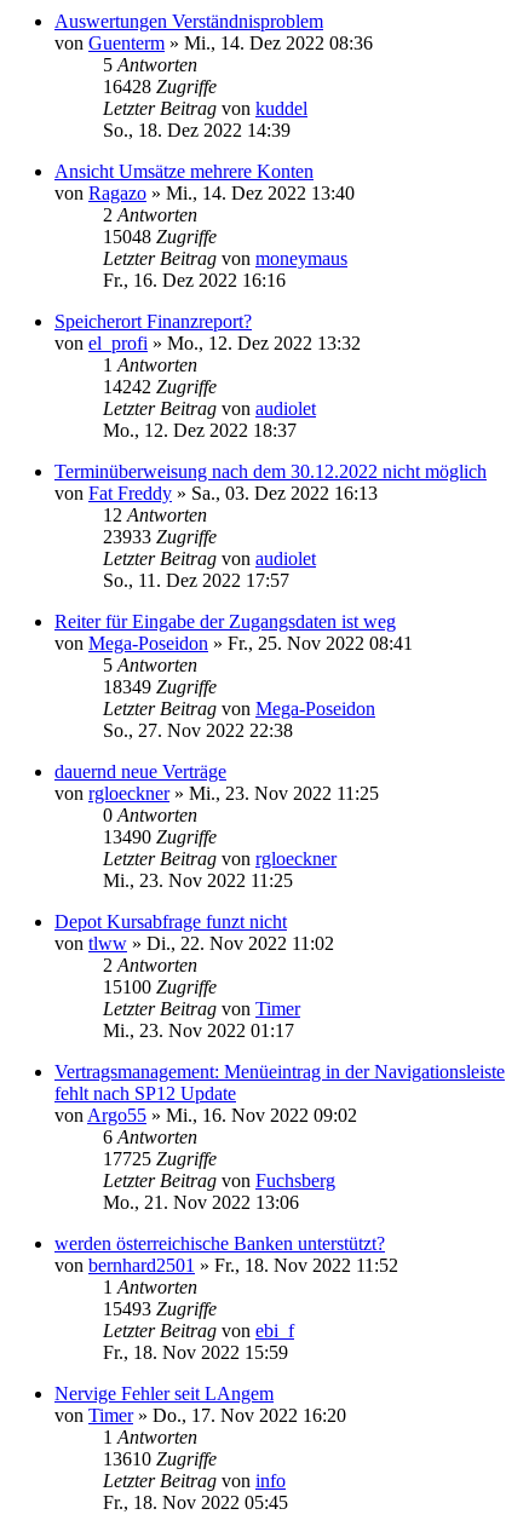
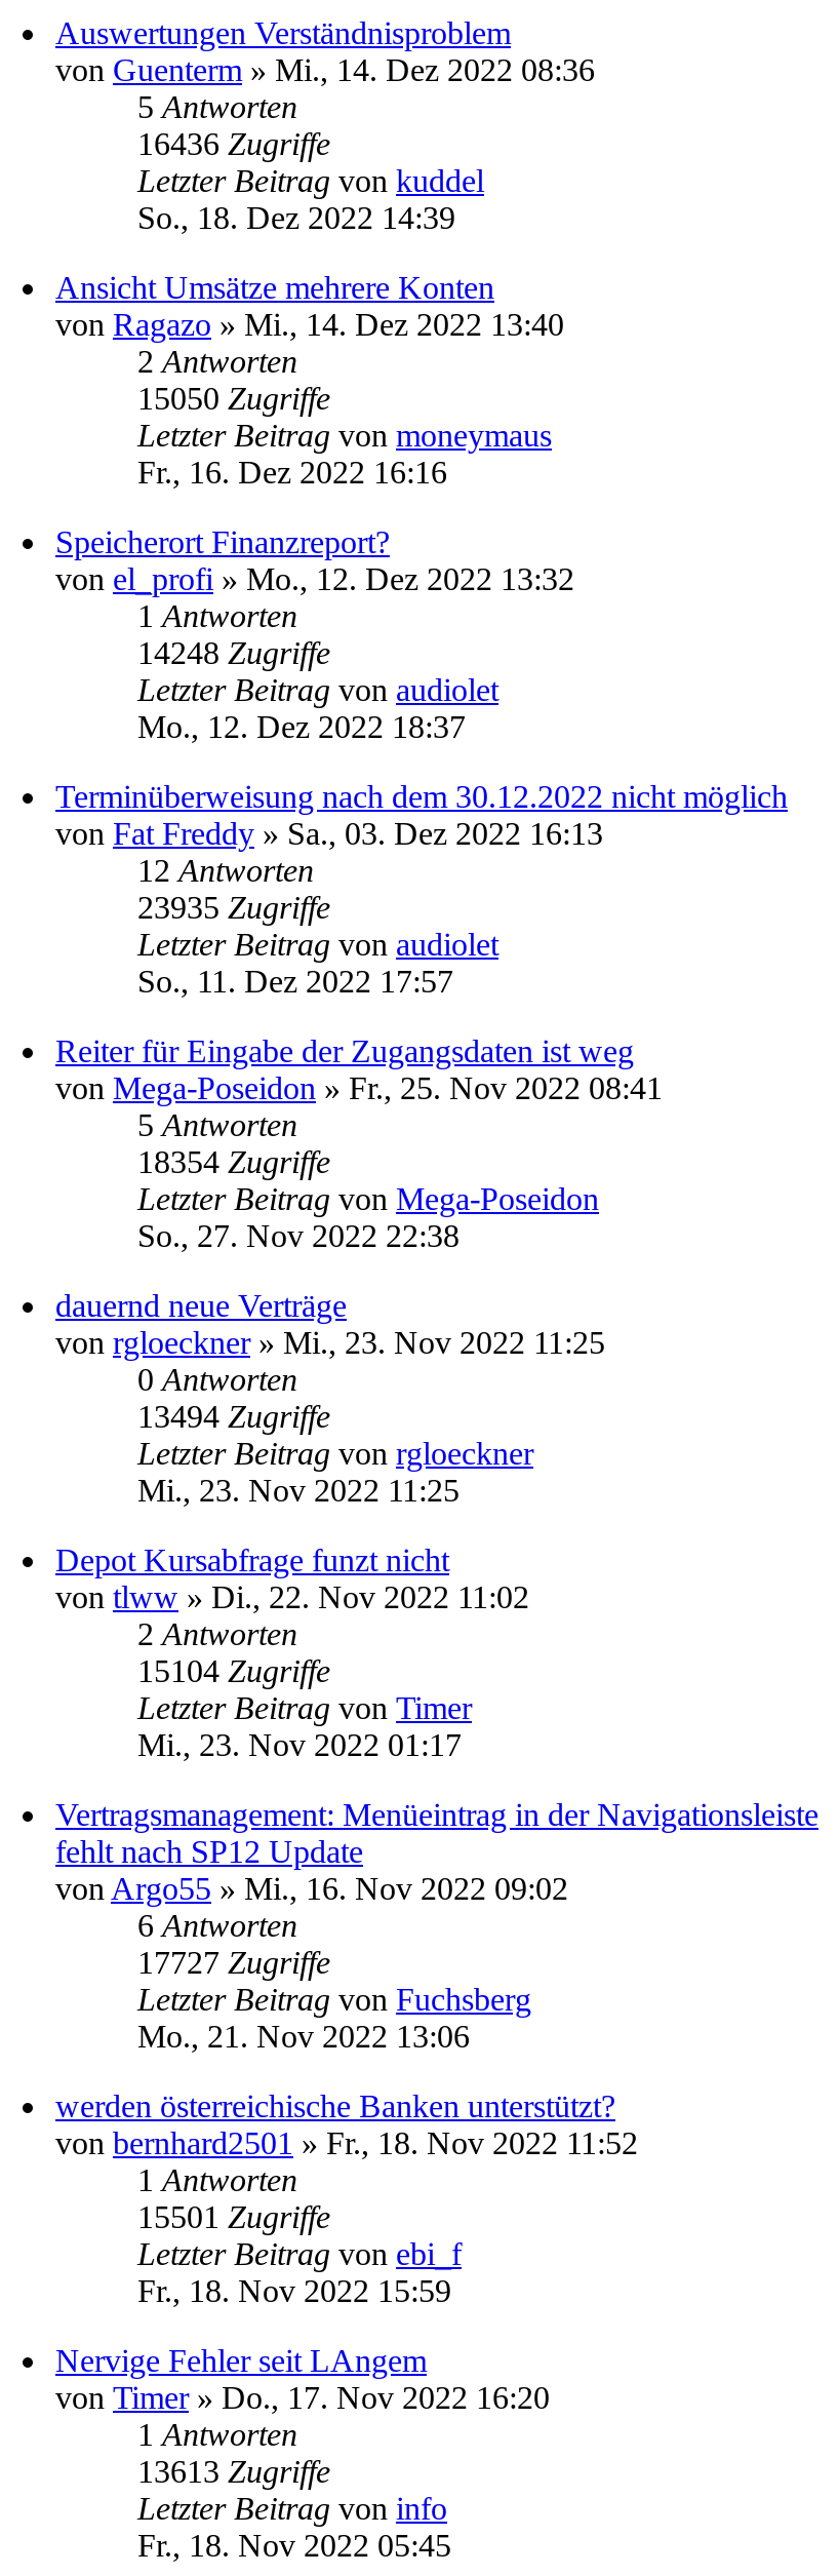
[103,76,217,97] 16428 Zugriffe -> [137,126,330,161] 16436 Zugriffe
[103,226,217,247] 15048 Zugriffe -> [137,381,330,415] 15050 Zugriffe
[103,376,217,397] 14242 Zugriffe -> [137,635,330,670] 14248 Zugriffe
[103,526,217,547] 23933 Zugriffe -> [137,890,330,924] 23935 Zugriffe
[103,676,217,697] 18349 Zugriffe -> [137,1144,330,1179] 18354 Zugriffe
[103,826,217,847] 13490 Zugriffe -> [137,1399,330,1434] 13494 Zugriffe
[103,976,217,997] 15100 Zugriffe -> [137,1653,330,1688] 15104 Zugriffe
[103,1148,217,1169] 17725 Zugriffe -> [137,1945,330,1980] 17727 Zugriffe
[103,1298,217,1319] 15493 Zugriffe -> [137,2199,330,2234] 15501 Zugriffe
[103,1448,217,1469] 13610 Zugriffe -> [137,2454,330,2489] 13613 Zugriffe

